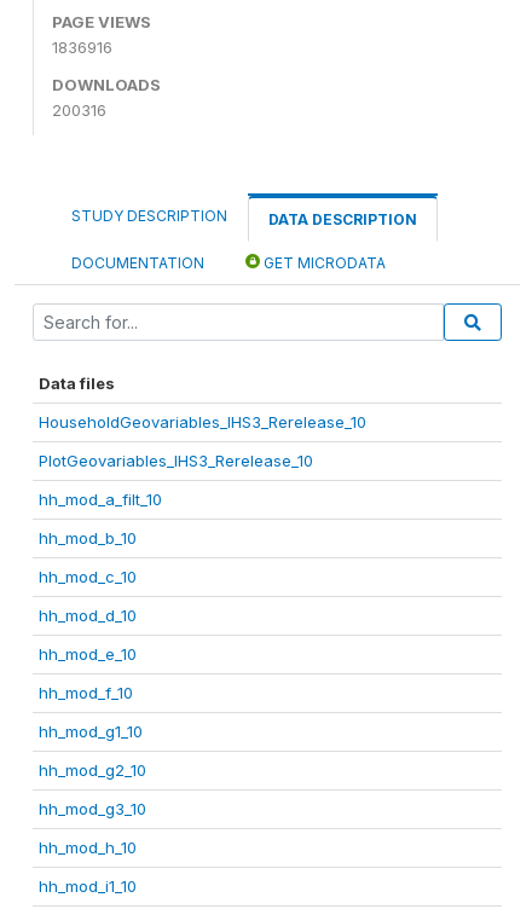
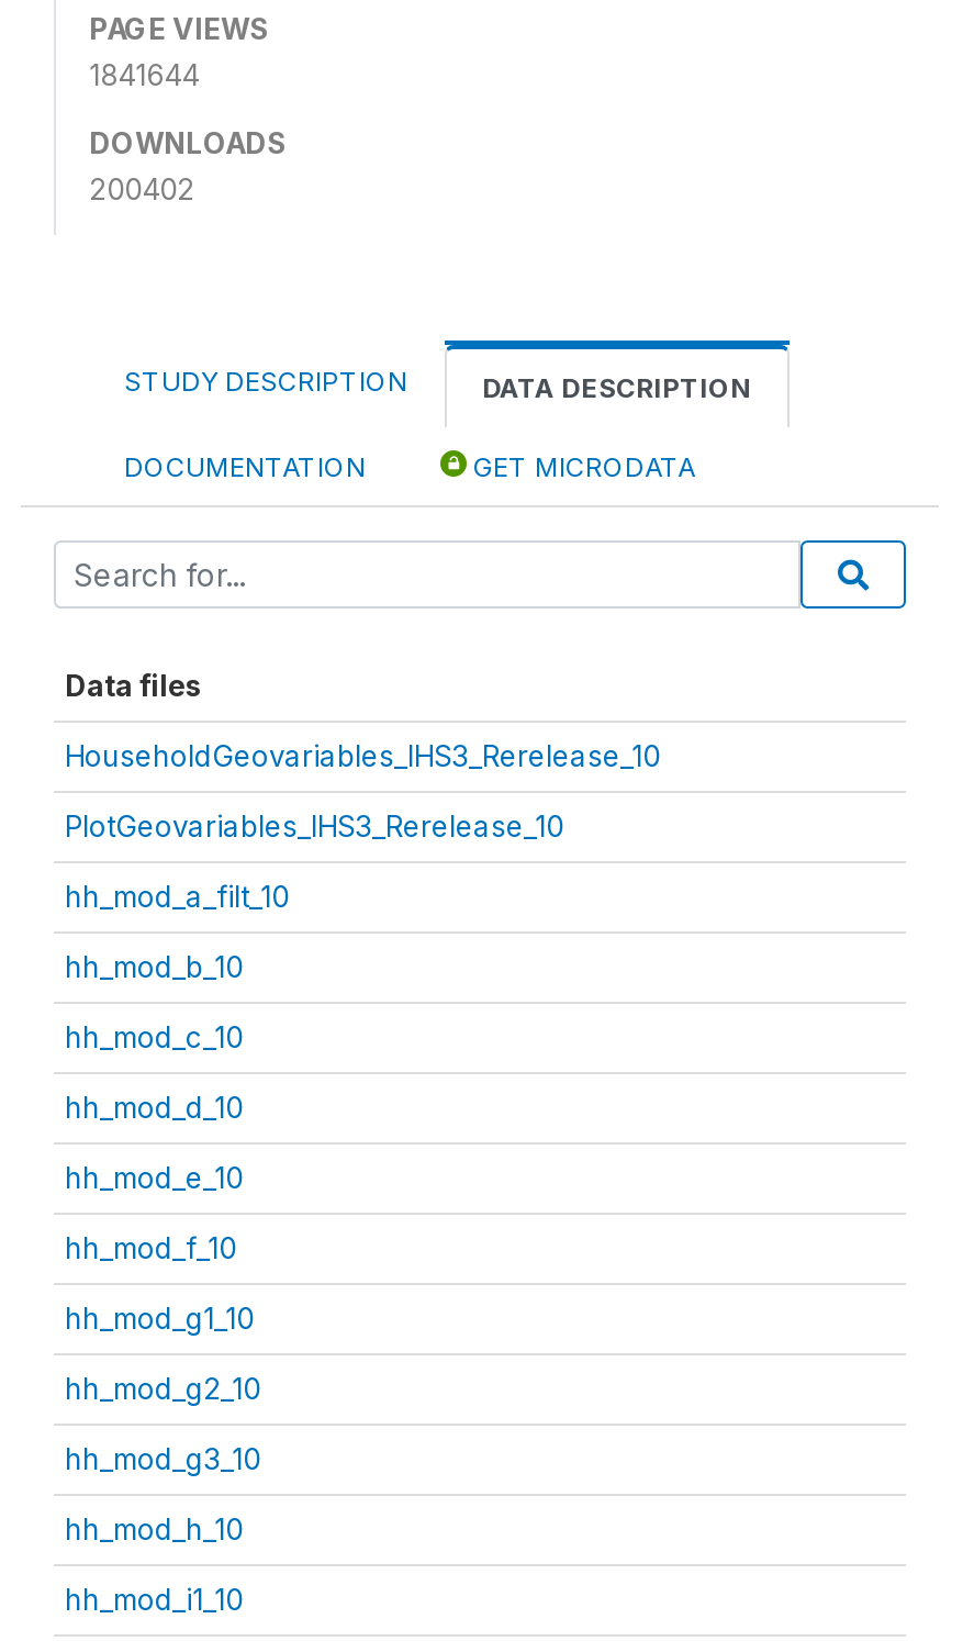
[52,37,112,57] 1836916 -> [89,57,199,92] 1841644
[52,100,106,120] 200316 -> [89,171,194,206] 200402

